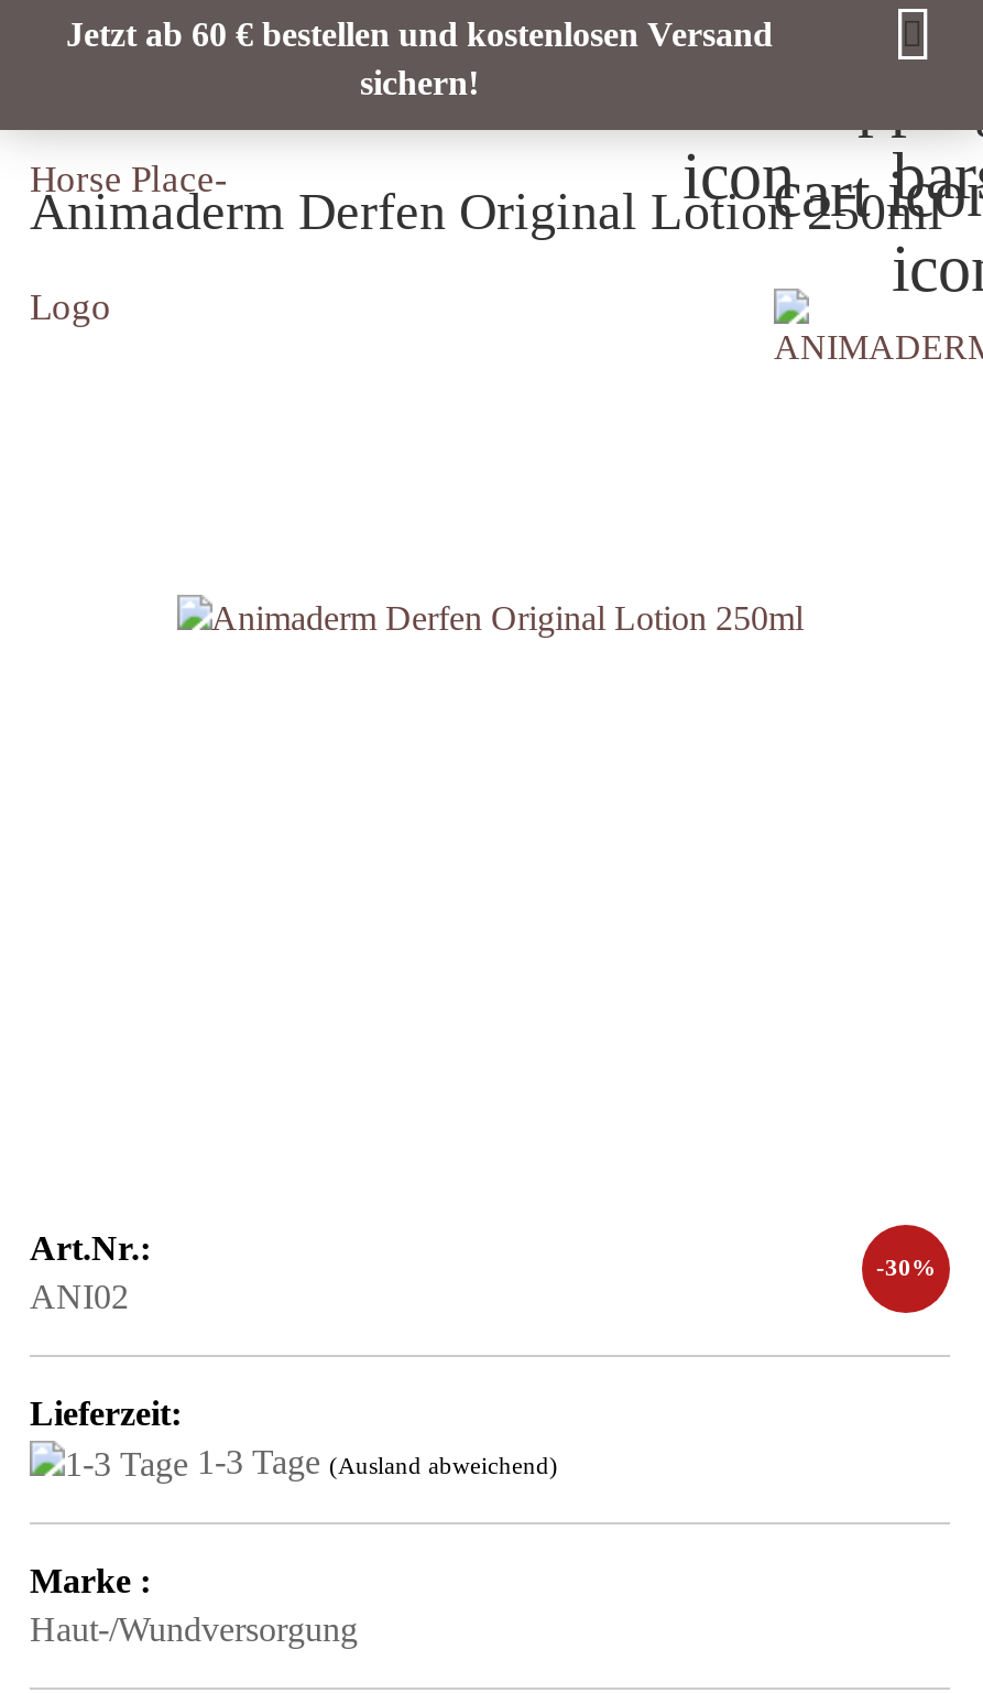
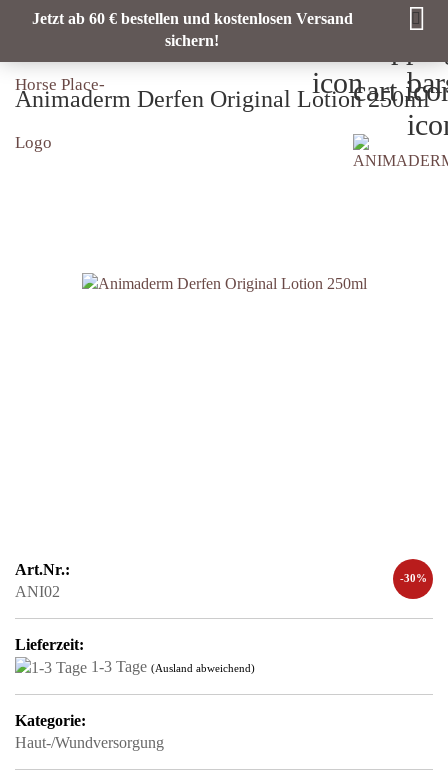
[30,1563,151,1600] Marke : -> [15,712,86,729] Kategorie:

